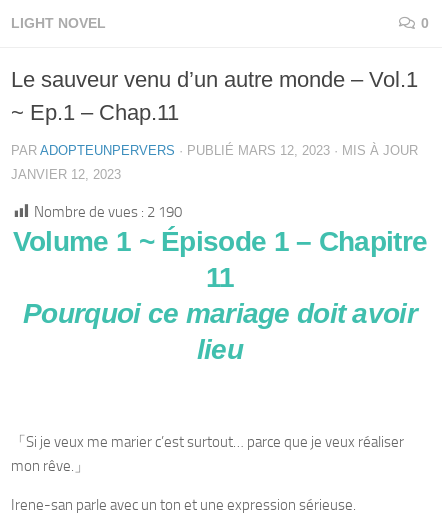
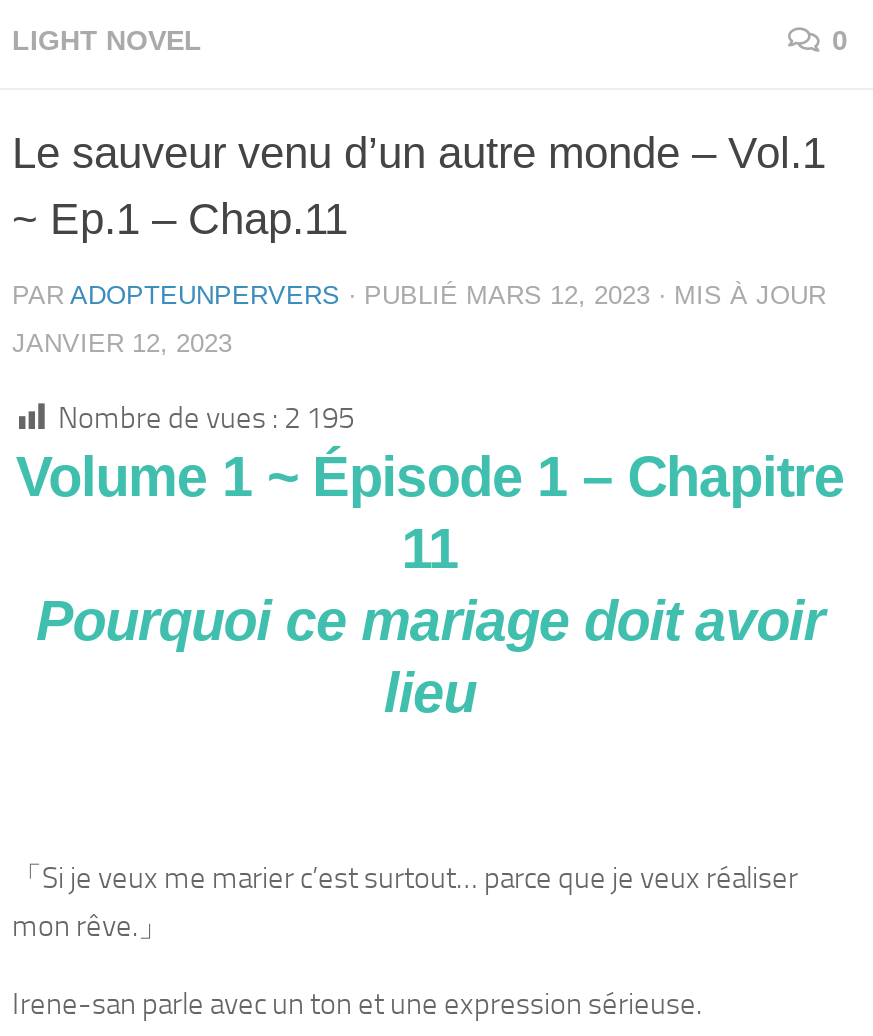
[34,203,182,221] Nombre de vues : 2 190 -> [58,400,354,436] Nombre de vues : 2 195

